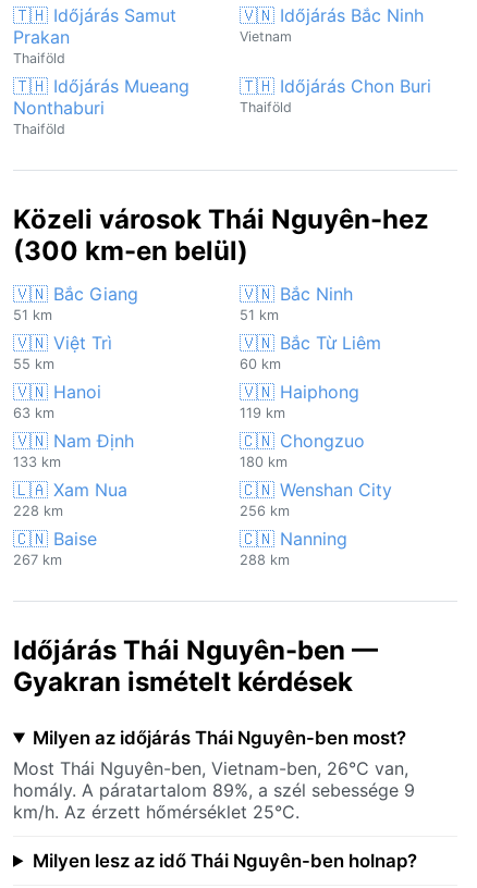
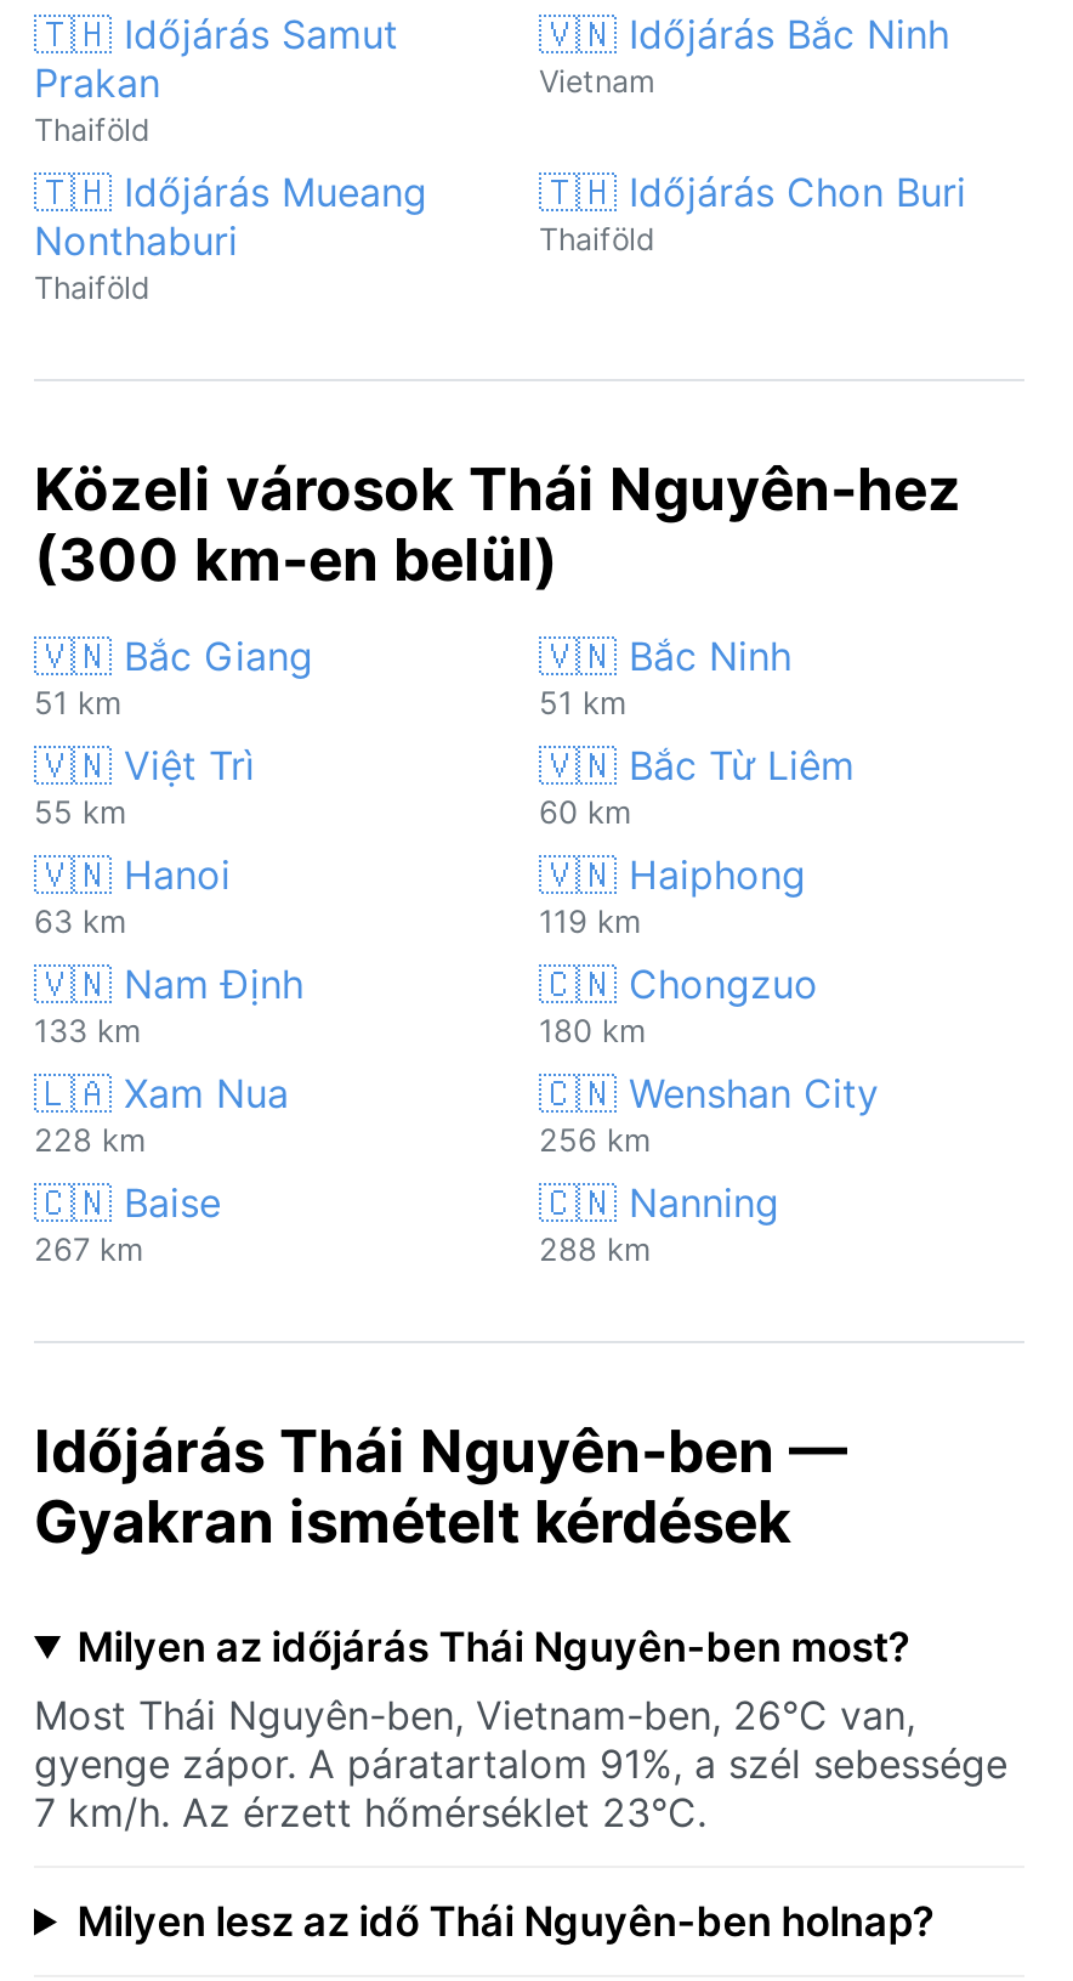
[13,779,415,822] homály. A páratartalom 89%, a szél sebessége 9 | km/h. Az érzett hőmérséklet 25°C. -> [34,1739,1007,1836] gyenge zápor. A páratartalom 91%, a szél sebessége | 7 km/h. Az érzett hőmérséklet 23°C.

